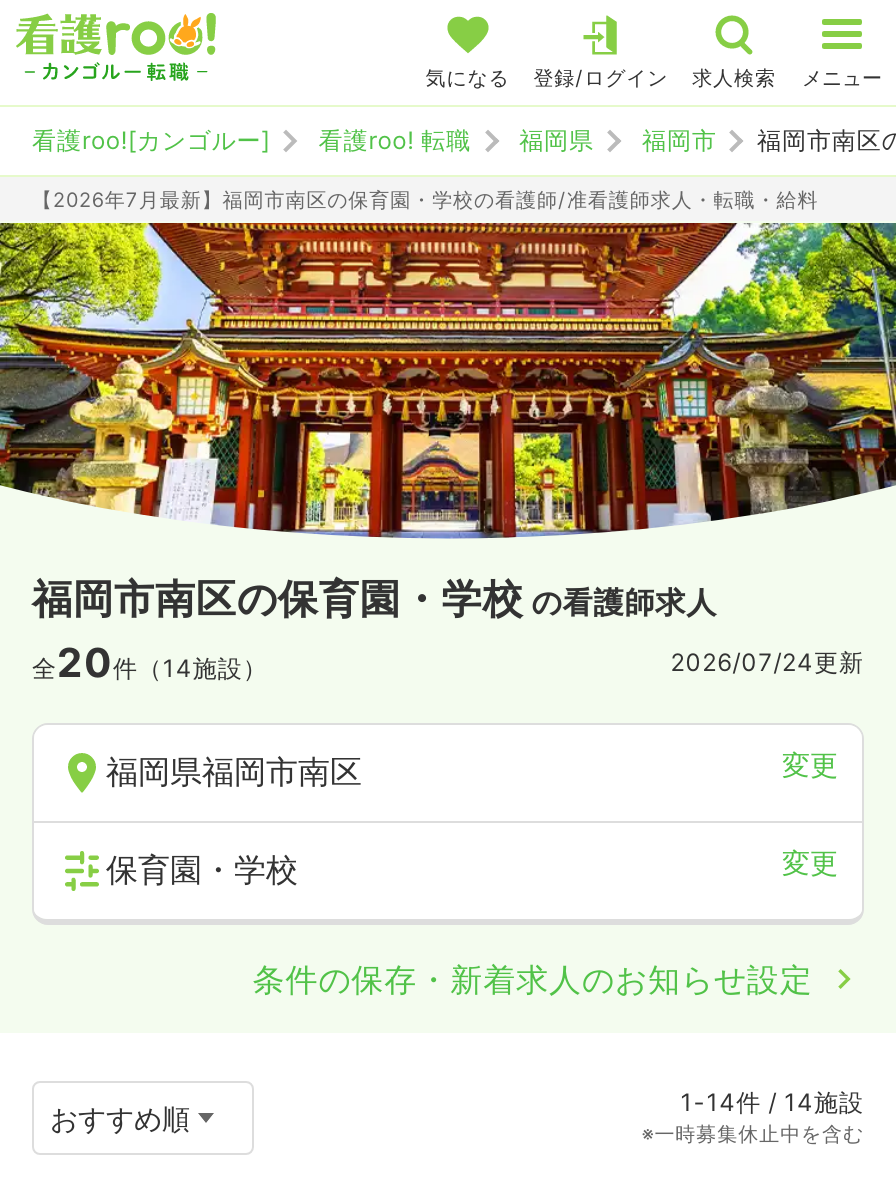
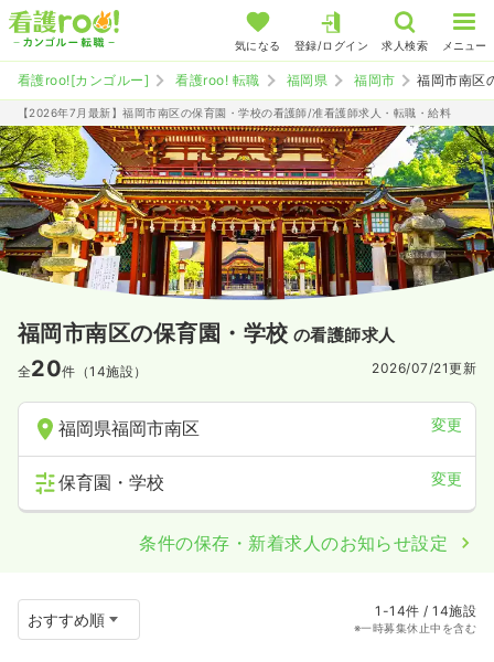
[670,646,864,676] 2026/07/24更新 -> [372,359,476,376] 2026/07/21更新

